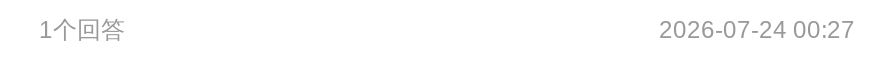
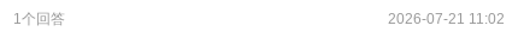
[659,16,855,44] 2026-07-24 00:27 -> [388,11,505,27] 2026-07-21 11:02

